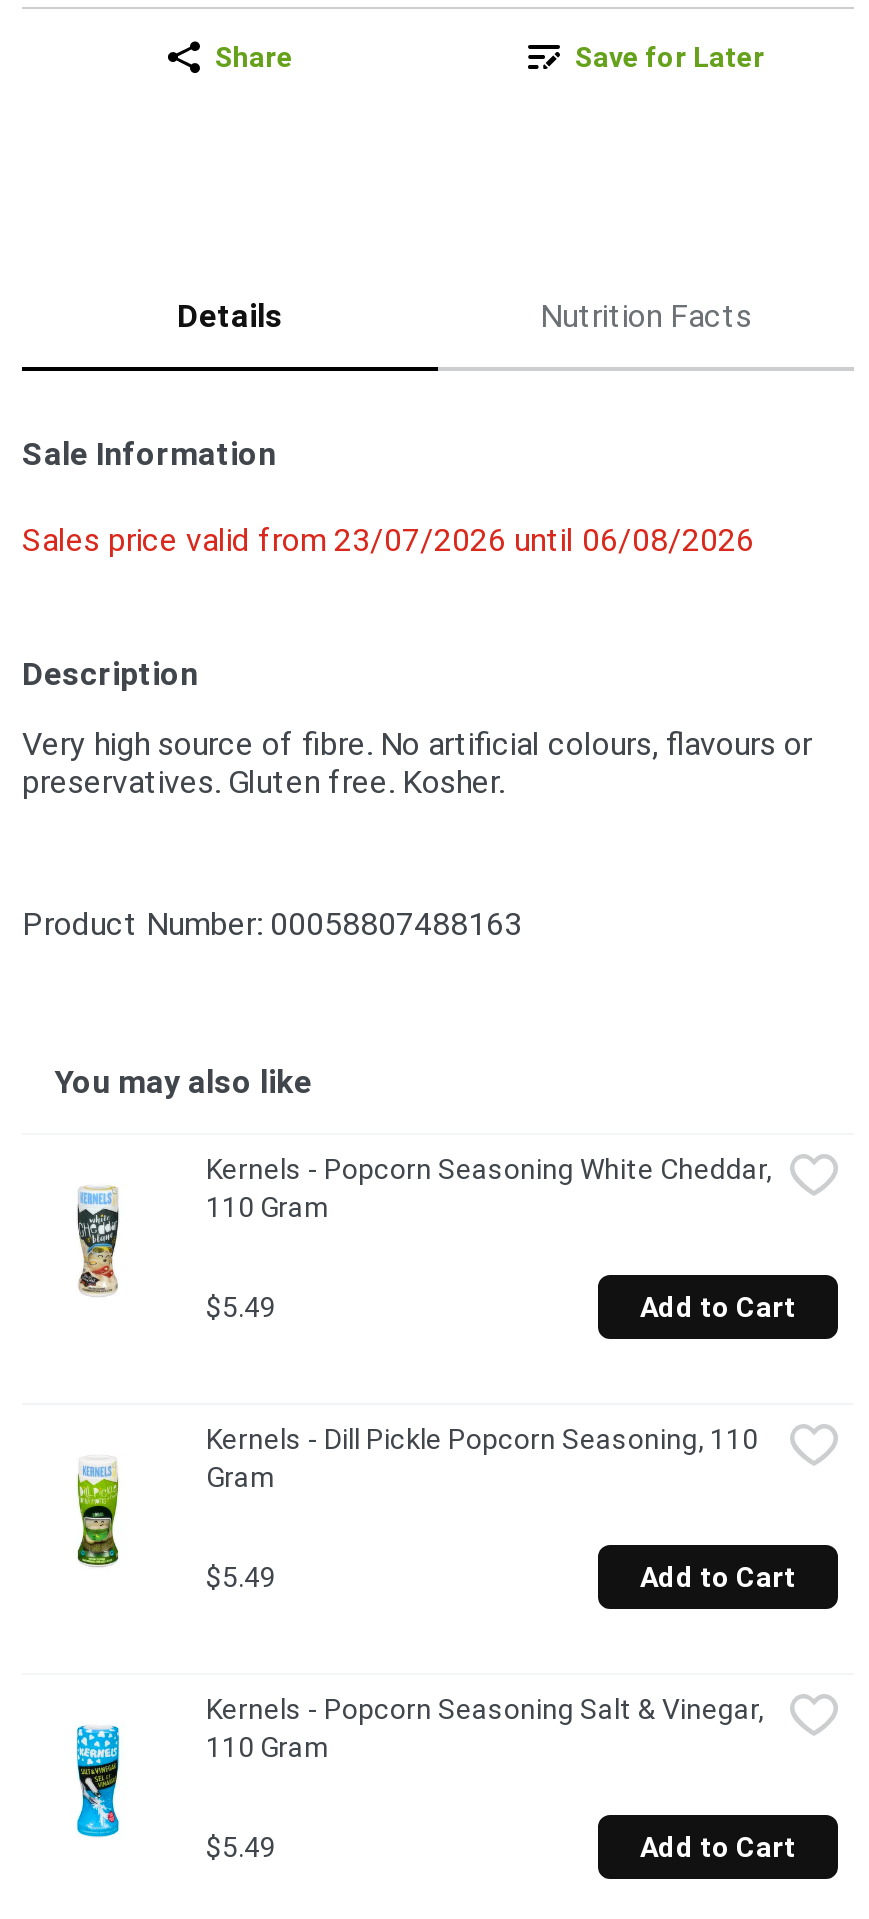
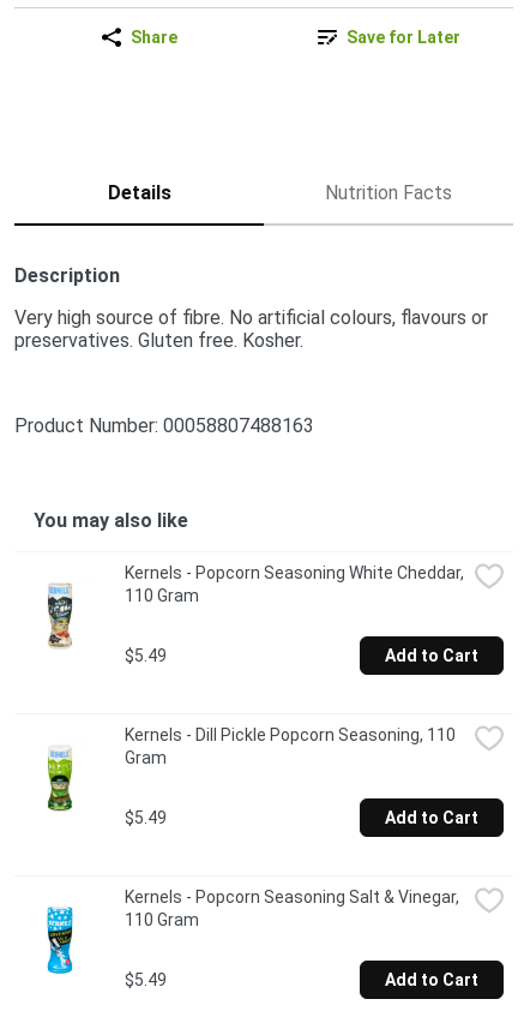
[22,435,754,559] Sale Information | Sales price valid from 23/07/2026 until 06/08/2026 -> none

